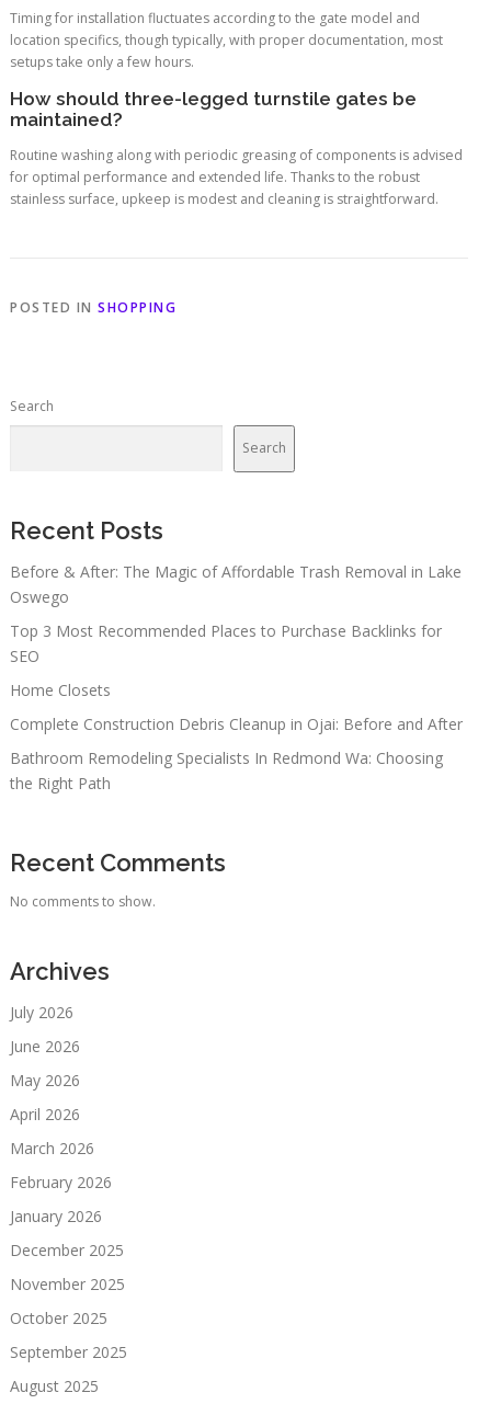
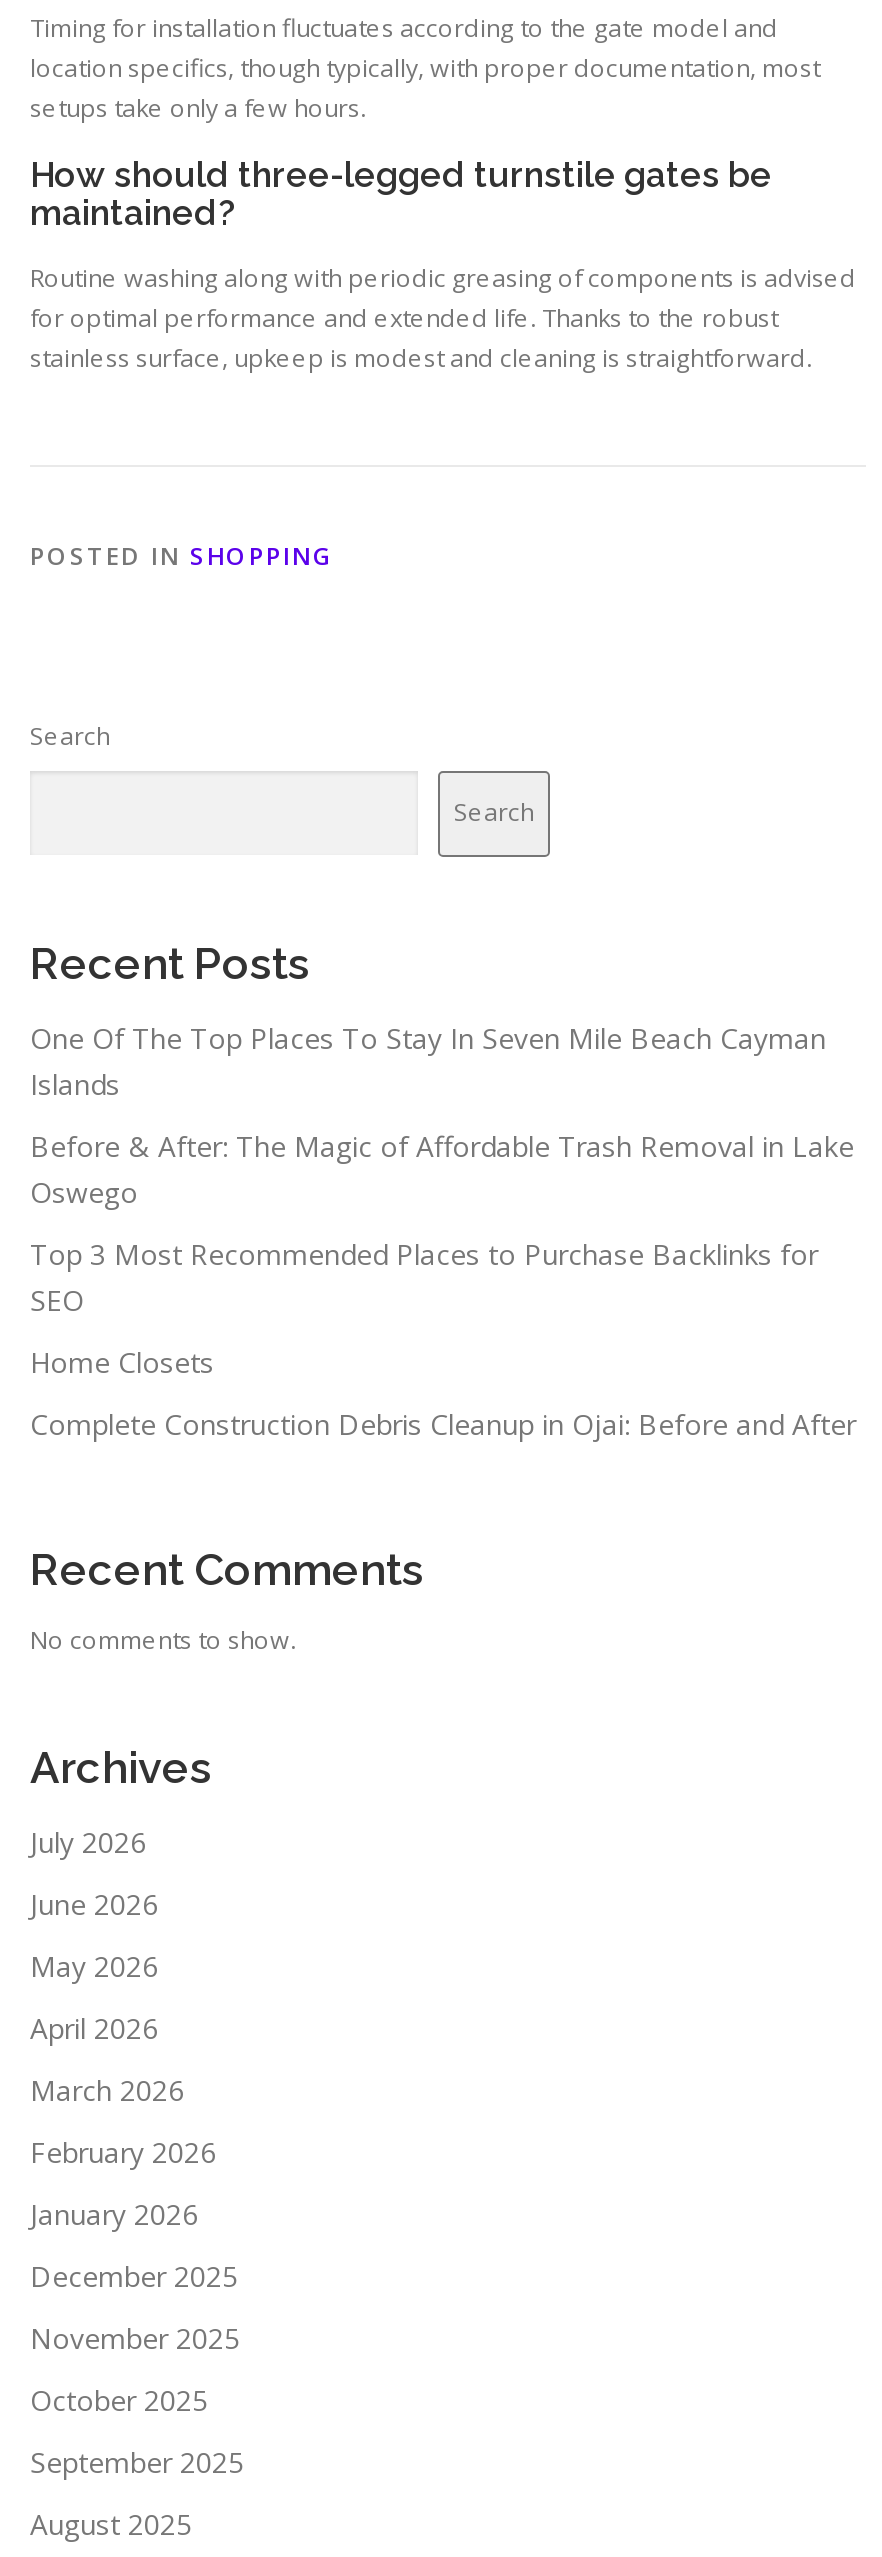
none -> [30,1019,826,1103] One Of The Top Places To Stay In Seven Mile Beach Cayman | Islands
moved [10,561,463,734] -> [30,1127,856,1443]: Before & After: The Magic of Affordable Trash Removal in Lake | Oswego | Top 3 Most Recommended Places to Purchase Backlinks for | SEO | Home Closets | Complete Construction Debris Cleanup in Ojai: Before and After
[10,747,443,793] Bathroom Remodeling Specialists In Redmond Wa: Choosing | the Right Path -> none

